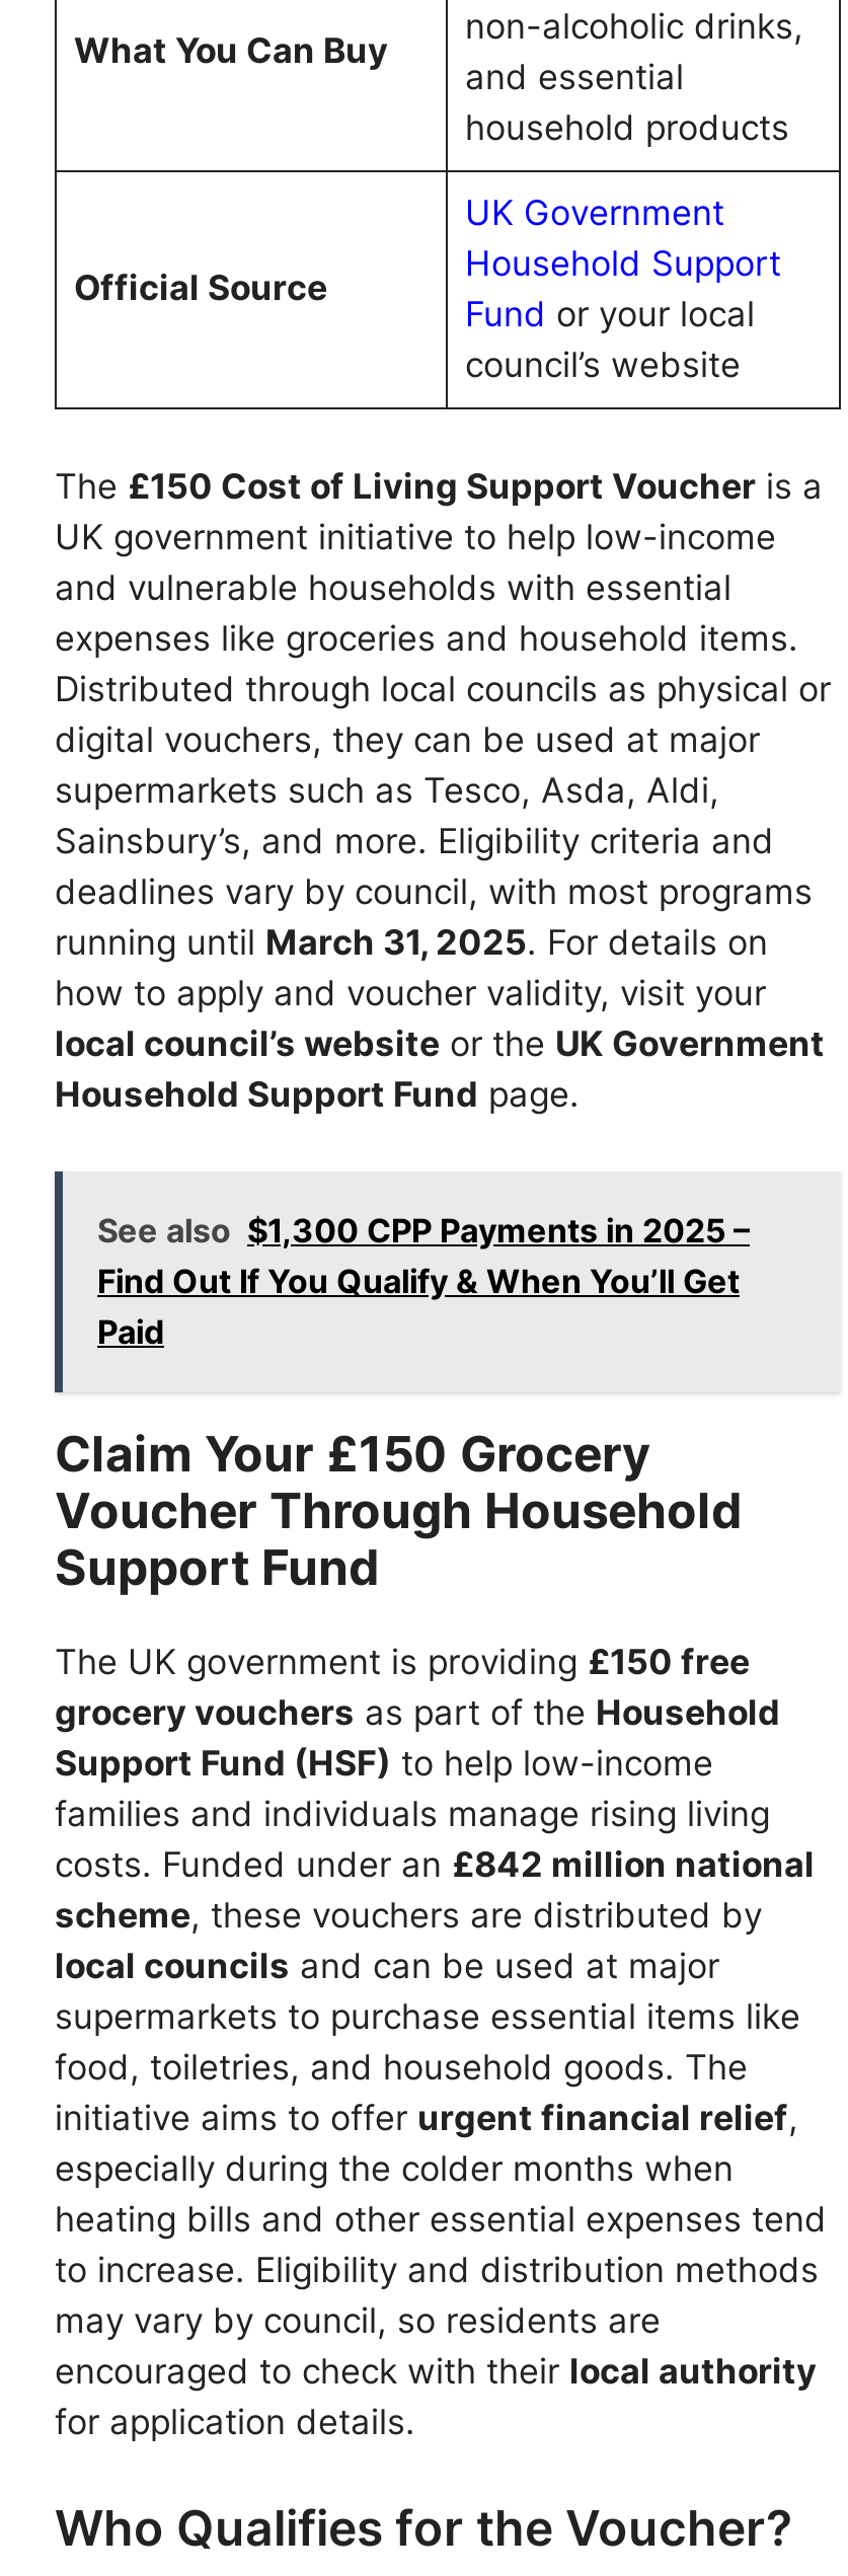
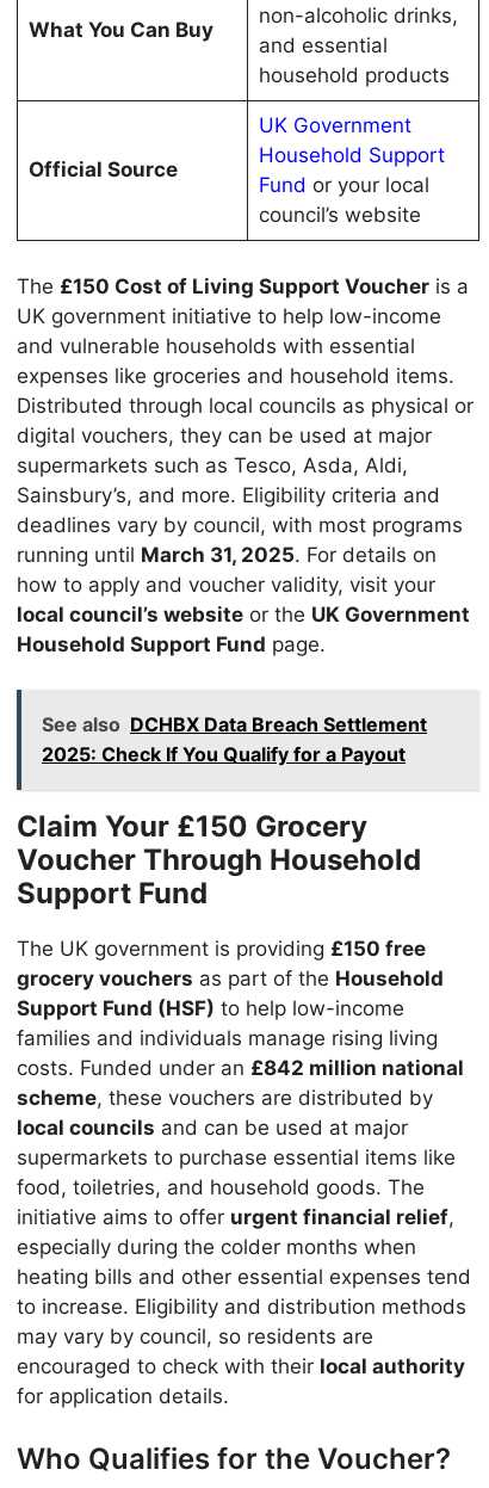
[97,1211,750,1353] See also $1,300 CPP Payments in 2025 – | Find Out If You Qualify & When You’ll Get | Paid -> [42,713,427,767] See also DCHBX Data Breach Settlement | 2025: Check If You Qualify for a Payout

